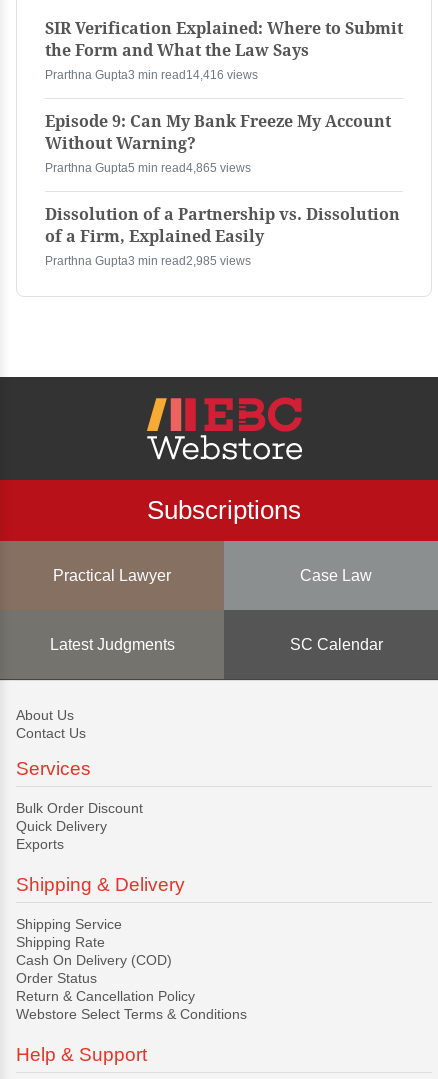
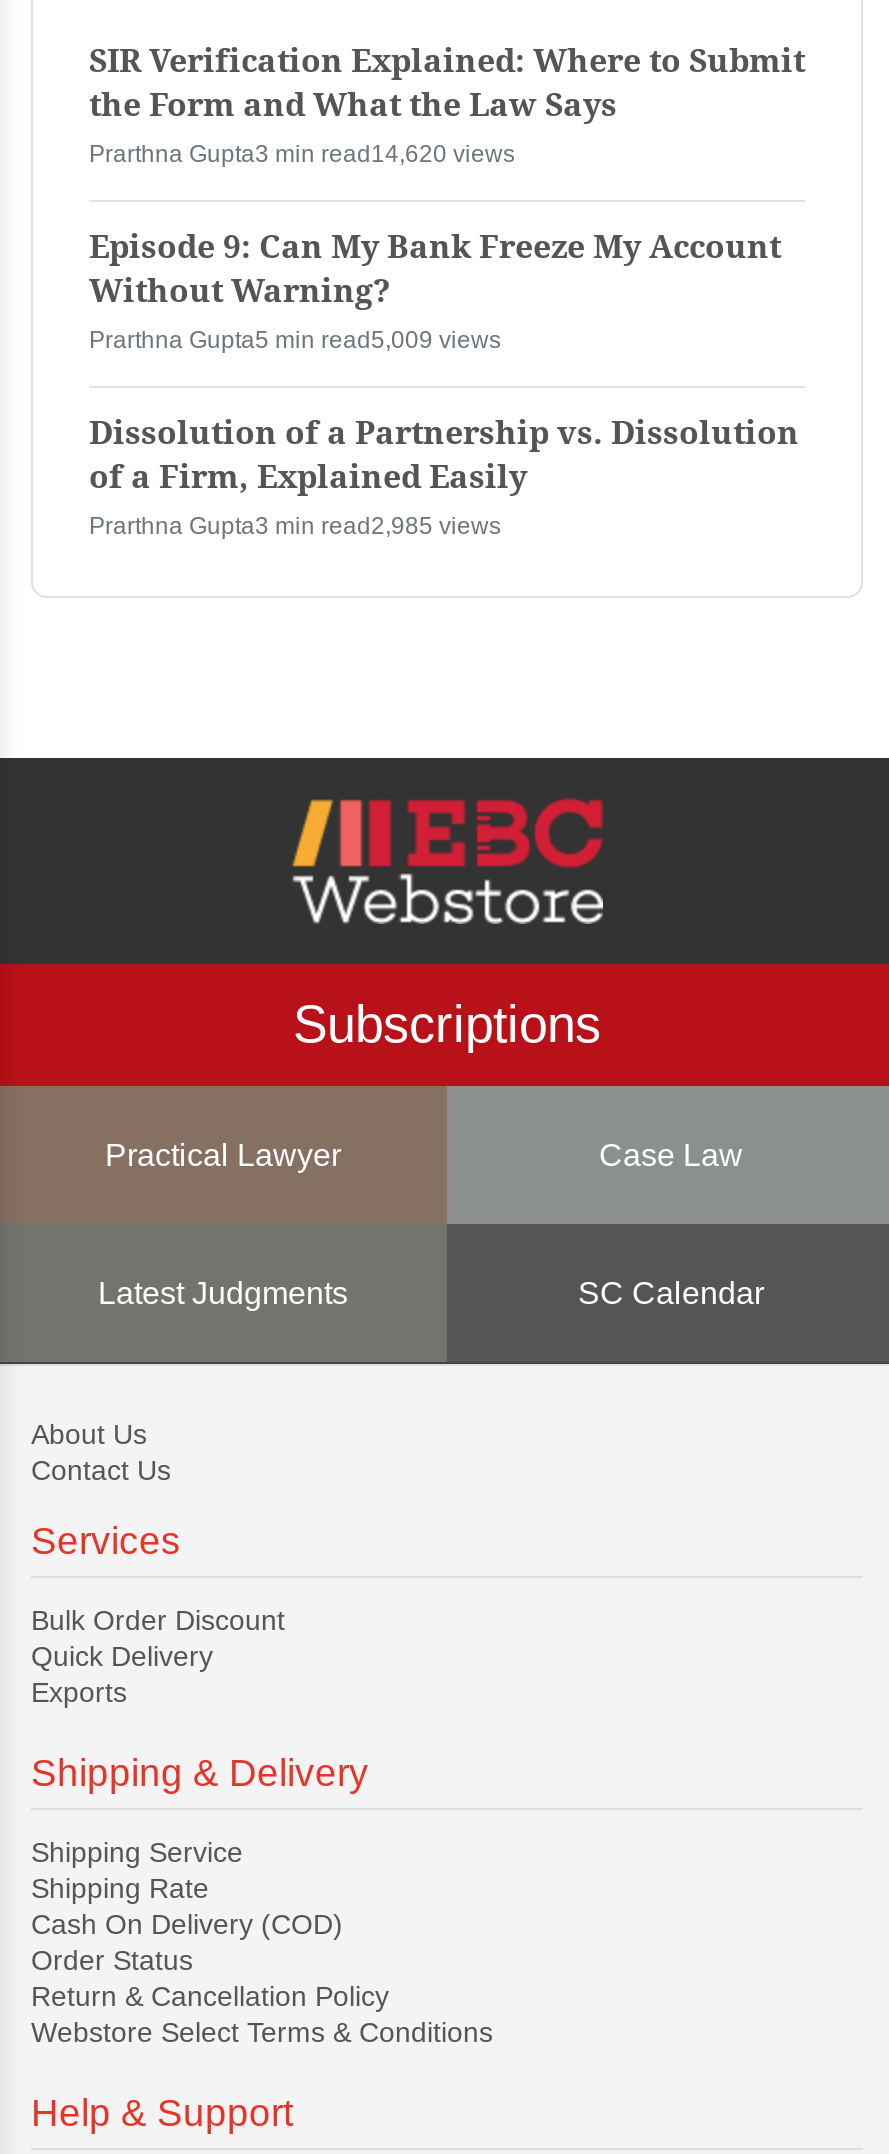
[45,68,258,82] Prarthna Gupta3 min read14,416 views -> [89,140,515,168] Prarthna Gupta3 min read14,620 views
[45,161,251,175] Prarthna Gupta5 min read4,865 views -> [89,326,501,354] Prarthna Gupta5 min read5,009 views

